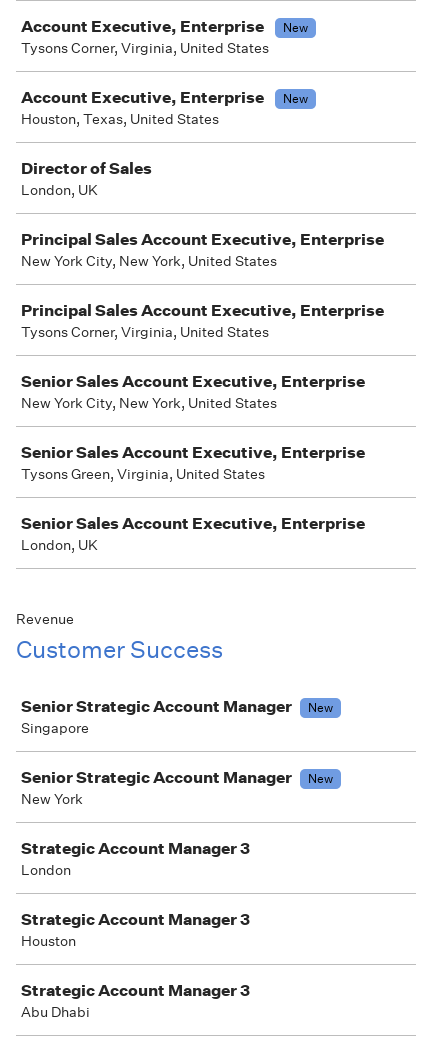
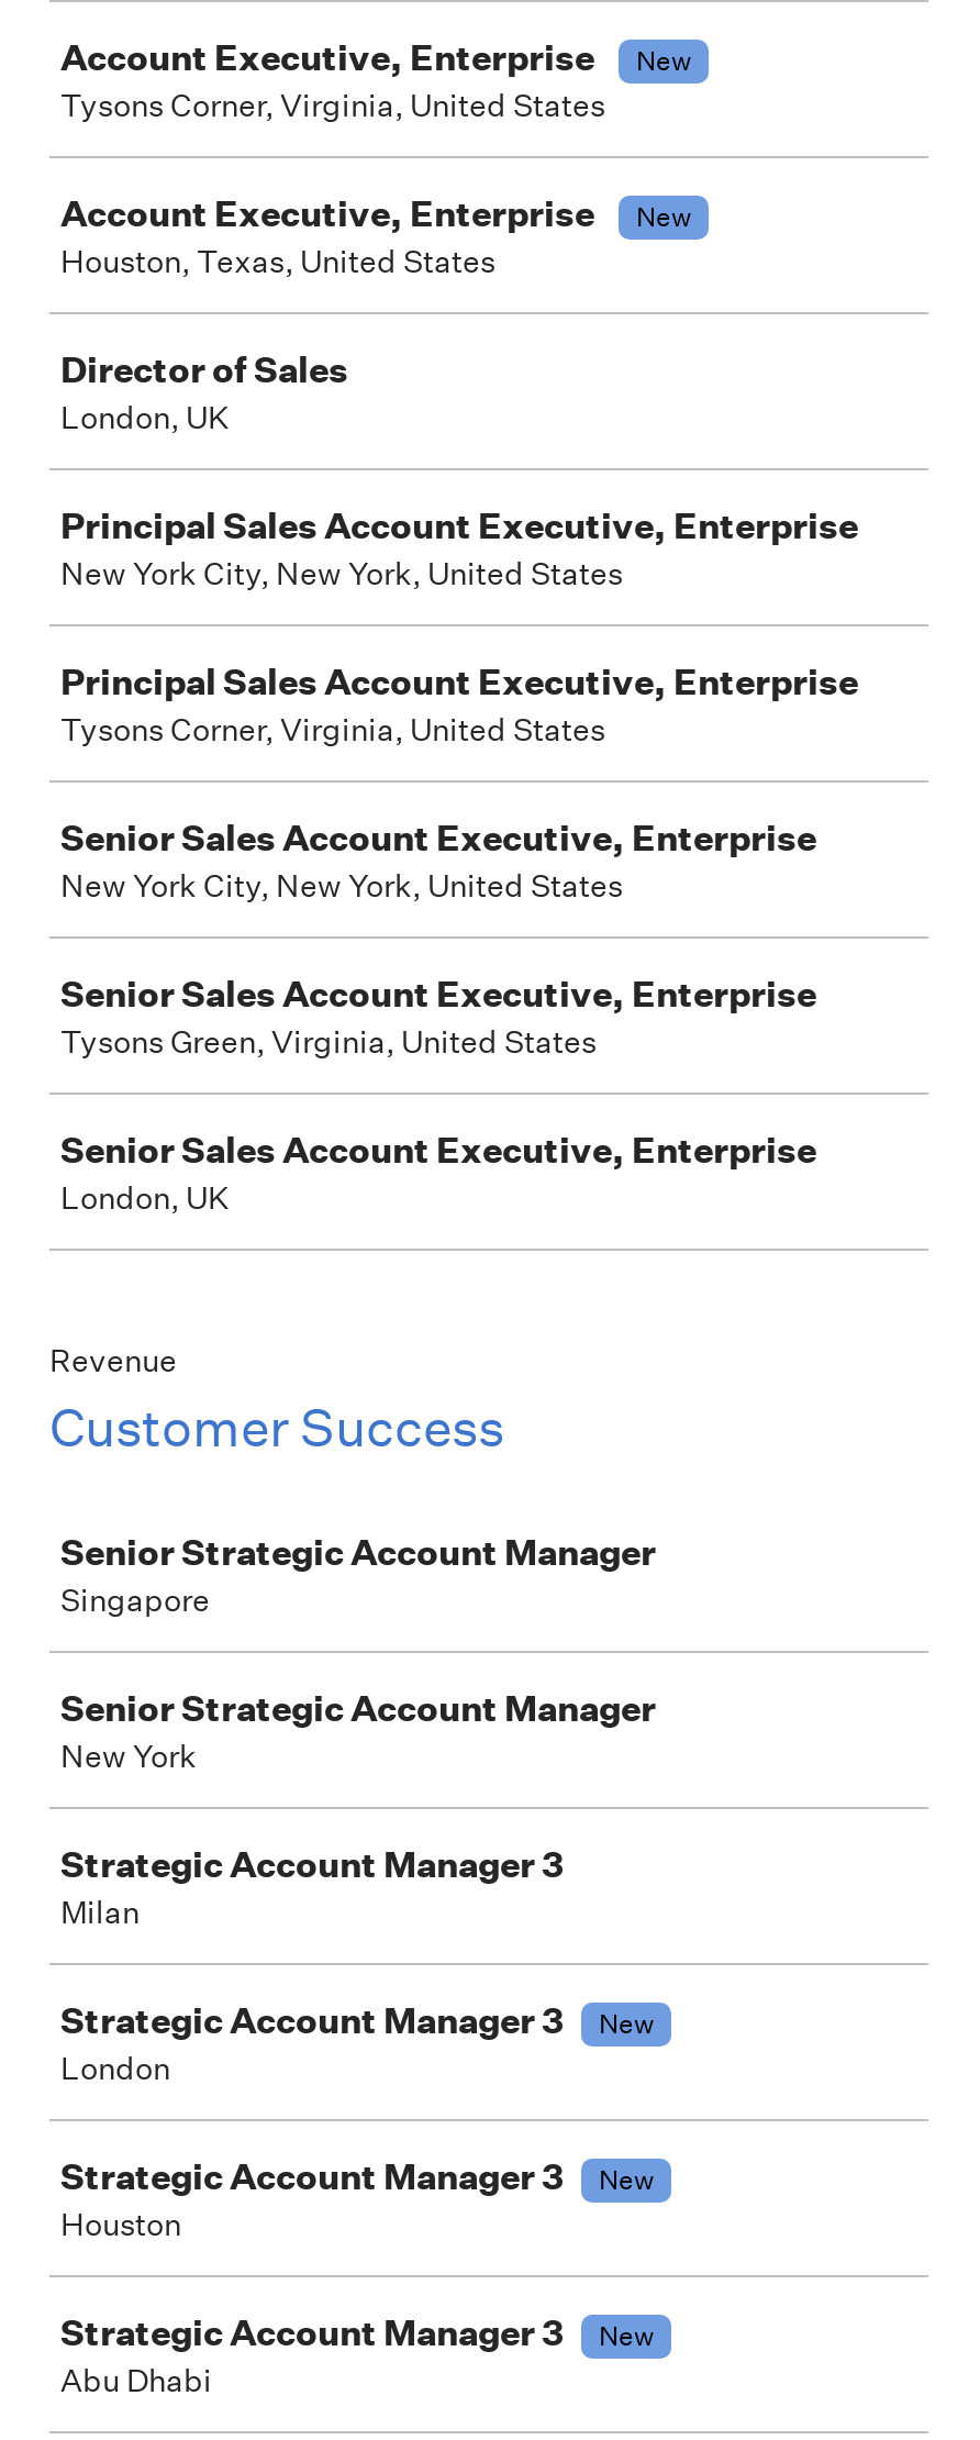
[308,699,333,716] New -> none
[308,770,333,787] New -> none
none -> [60,1893,654,2042] Milan | Strategic Account Manager 3 | New
none -> [599,2161,654,2198] New
none -> [599,2317,654,2354] New

